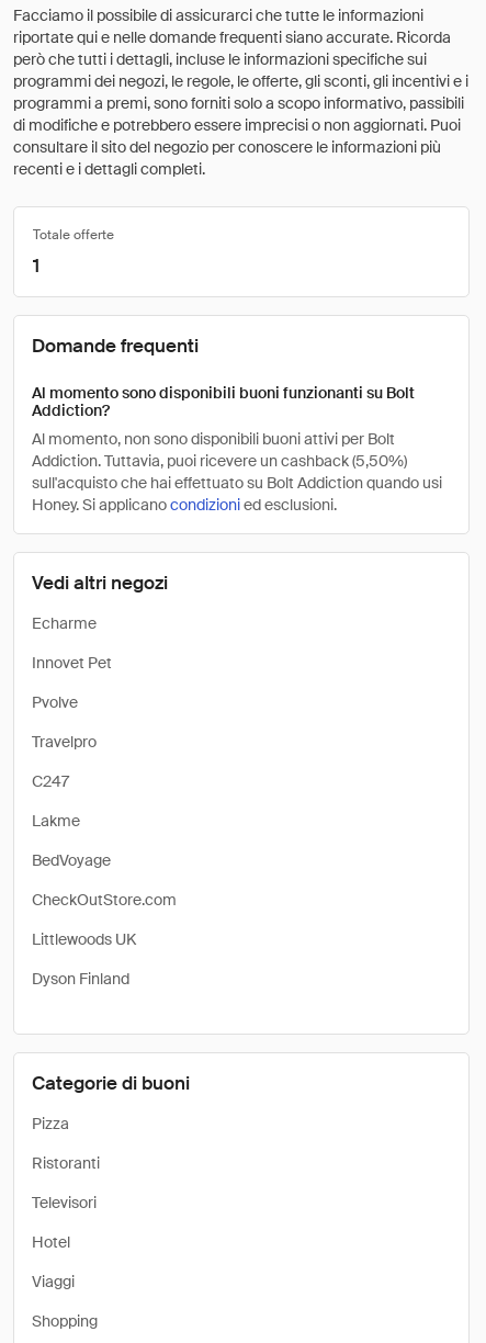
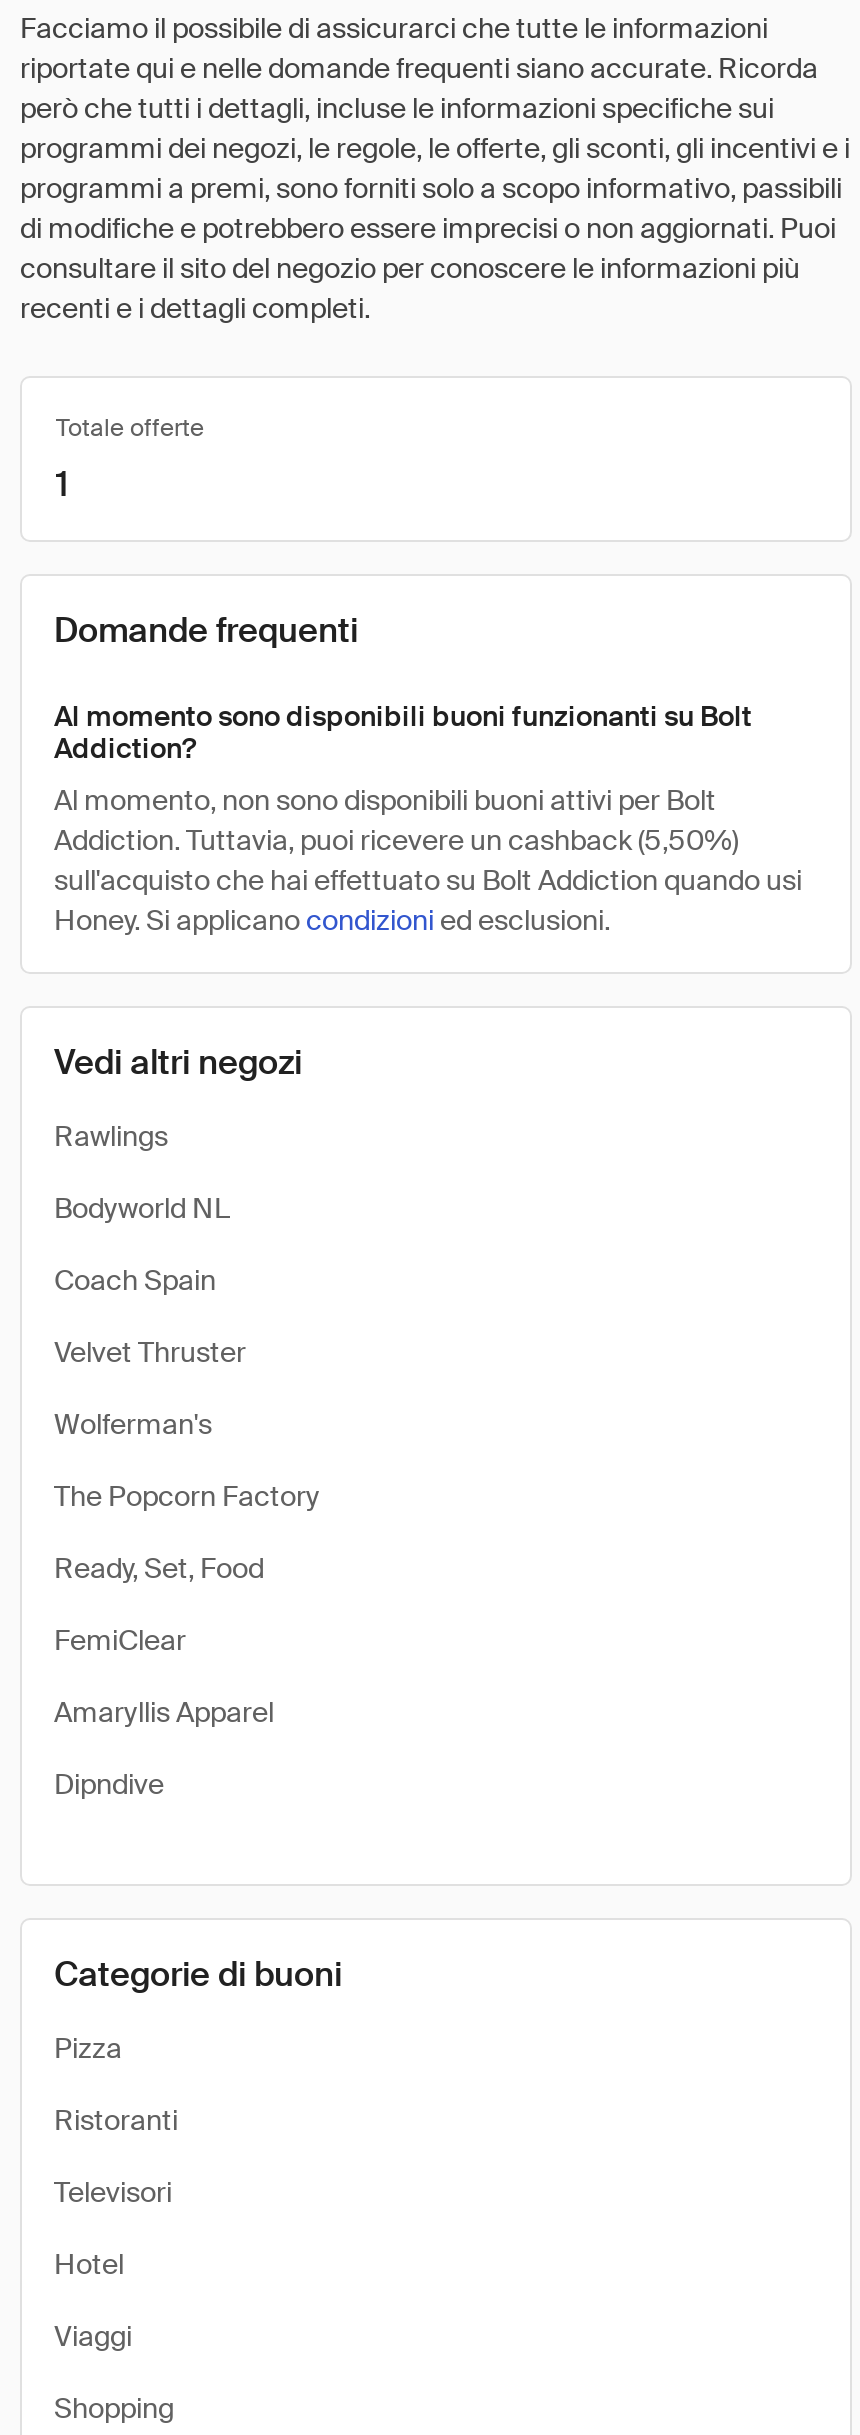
[32,613,97,633] Echarme -> [54,1118,168,1154] Rawlings
[32,653,112,673] Innovet Pet -> [54,1190,230,1226] Bodyworld NL
[32,692,78,712] Pvolve -> [54,1262,216,1298] Coach Spain
[32,732,97,752] Travelpro -> [54,1334,246,1370] Velvet Thruster
[32,771,69,791] C247 -> [54,1406,212,1442] Wolferman's
[32,811,80,831] Lakme -> [54,1478,320,1514] The Popcorn Factory
[32,850,111,870] BedVoyage -> [54,1550,264,1586] Ready, Set, Food
[32,890,177,910] CheckOutStore.com -> [54,1622,186,1658] FemiClear
[32,929,136,949] Littlewoods UK -> [54,1694,274,1730] Amaryllis Apparel
[32,969,129,989] Dyson Finland -> [54,1766,164,1802] Dipndive

